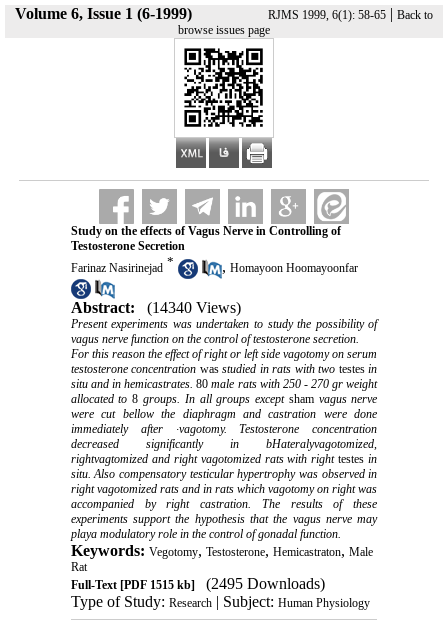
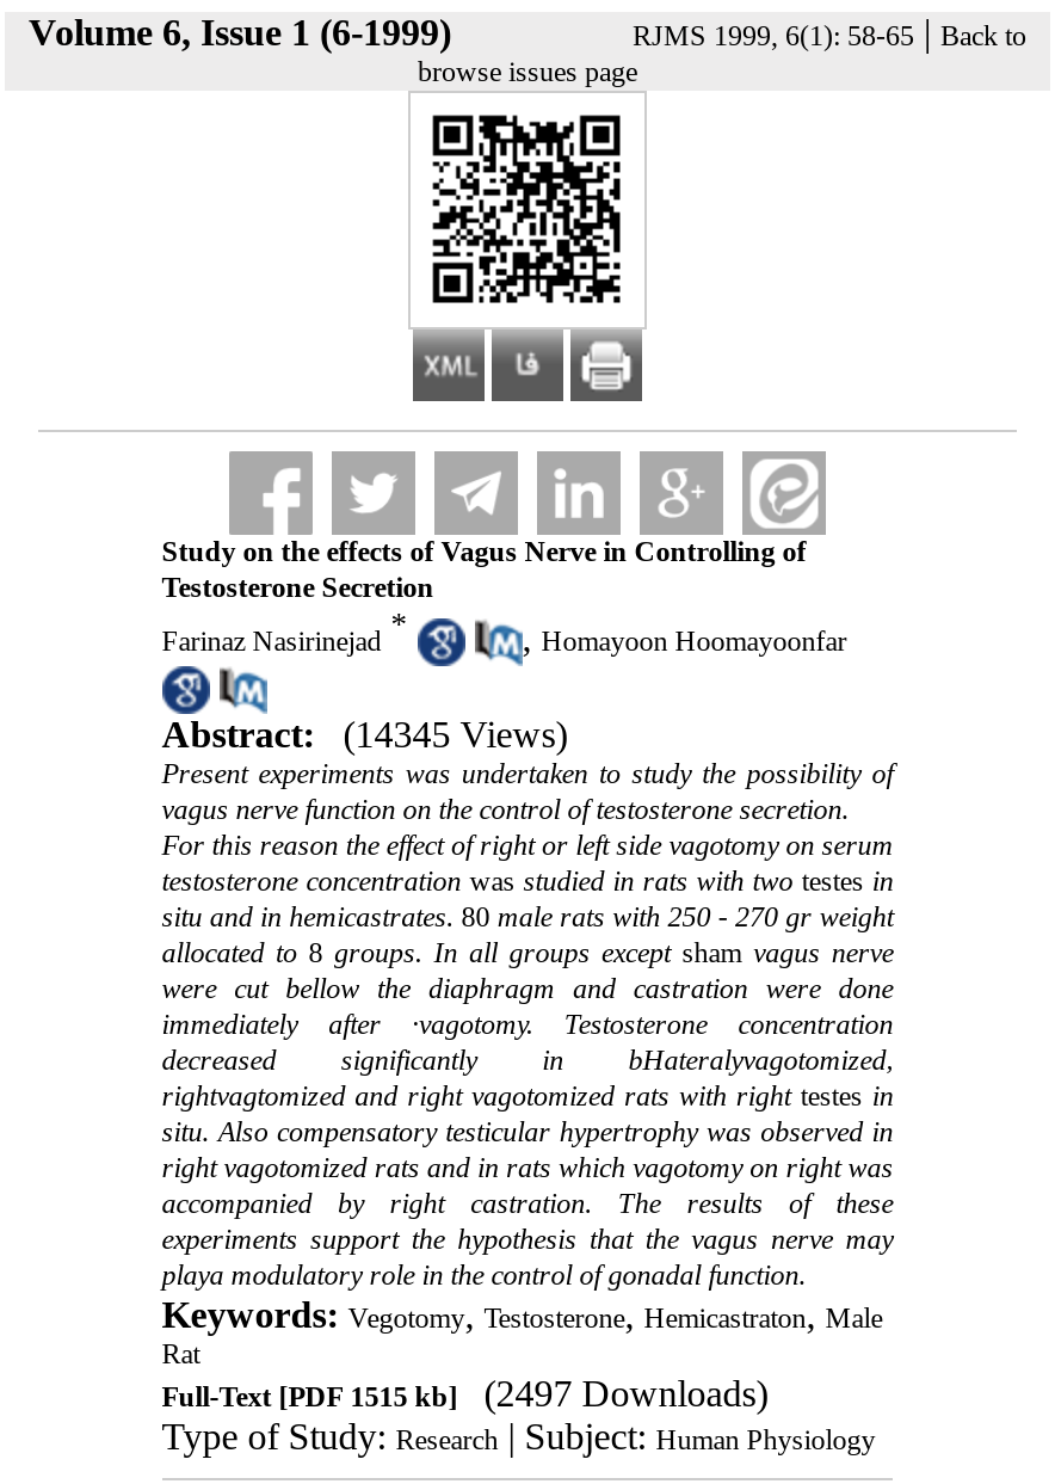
[71,299,241,316] Abstract: (14340 Views) -> [162,714,567,755] Abstract: (14345 Views)
[71,575,325,592] Full-Text [PDF 1515 kb] (2495 Downloads) -> [162,1373,768,1414] Full-Text [PDF 1515 kb] (2497 Downloads)

